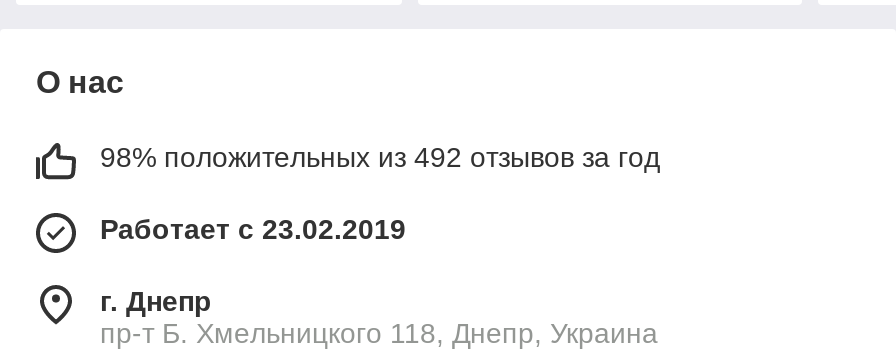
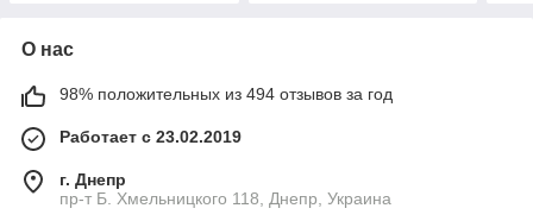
[100,142,660,174] 98% положительных из 492 отзывов за год -> [59,85,393,104] 98% положительных из 494 отзывов за год

